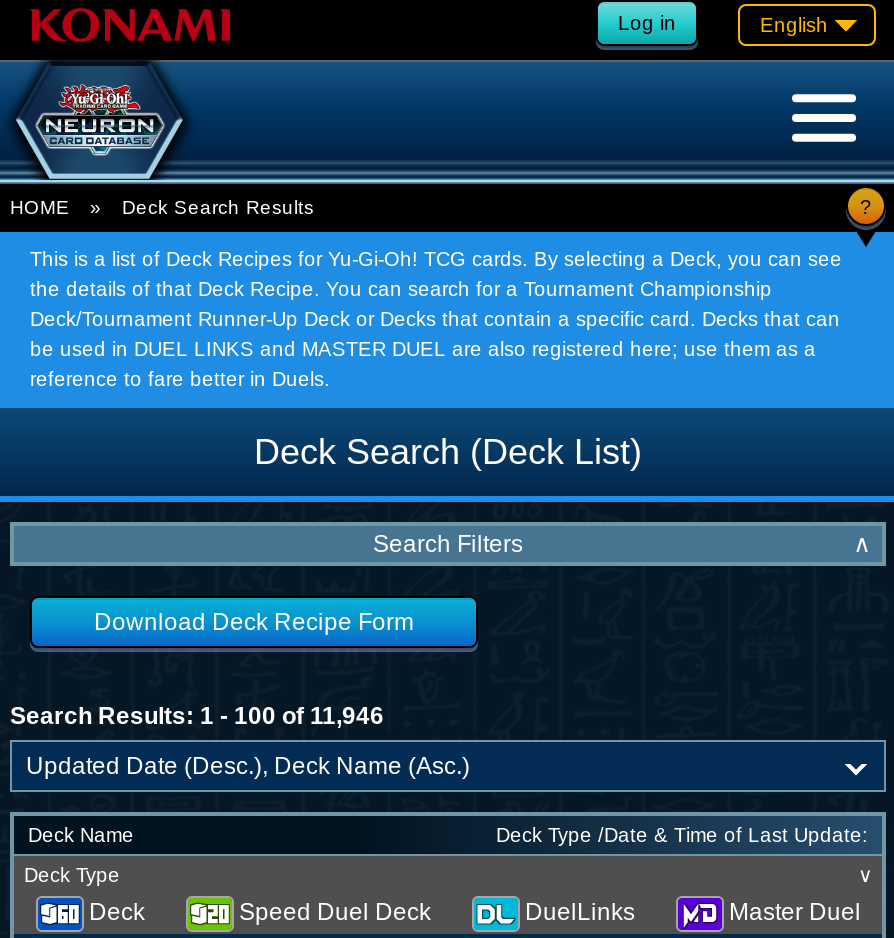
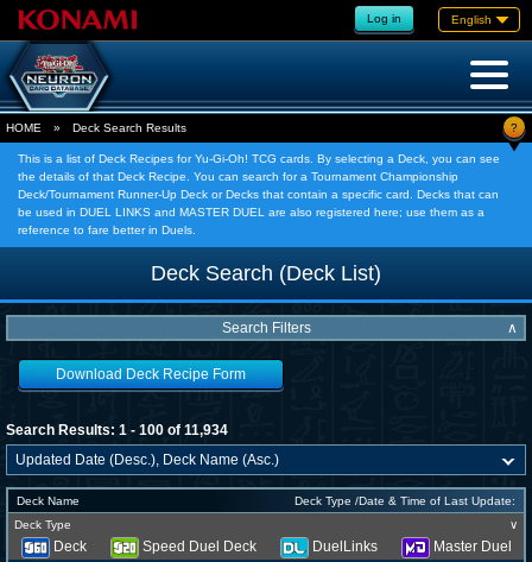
[10,702,384,730] Search Results: 1 - 100 of 11,946 -> [6,422,228,439] Search Results: 1 - 100 of 11,934

